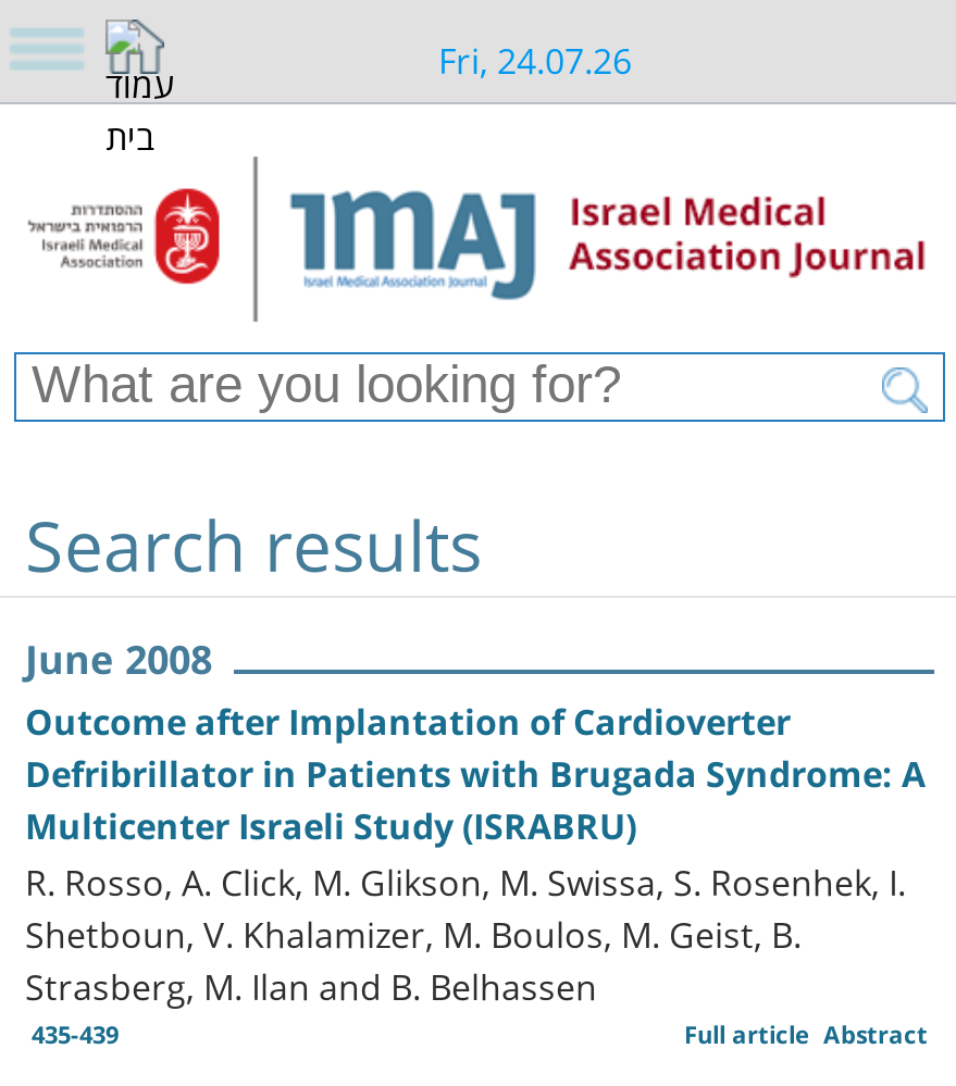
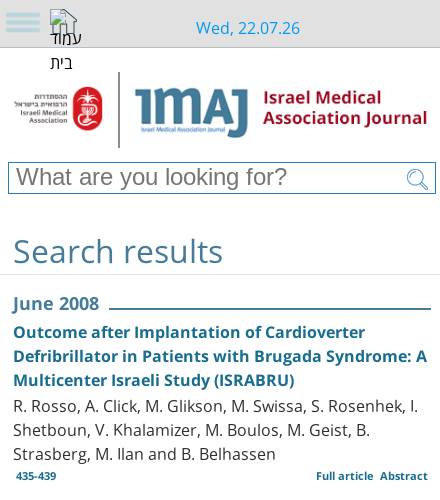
[438,20,632,91] Fri, 24.07.26 -> [195,9,299,42] Wed, 22.07.26

